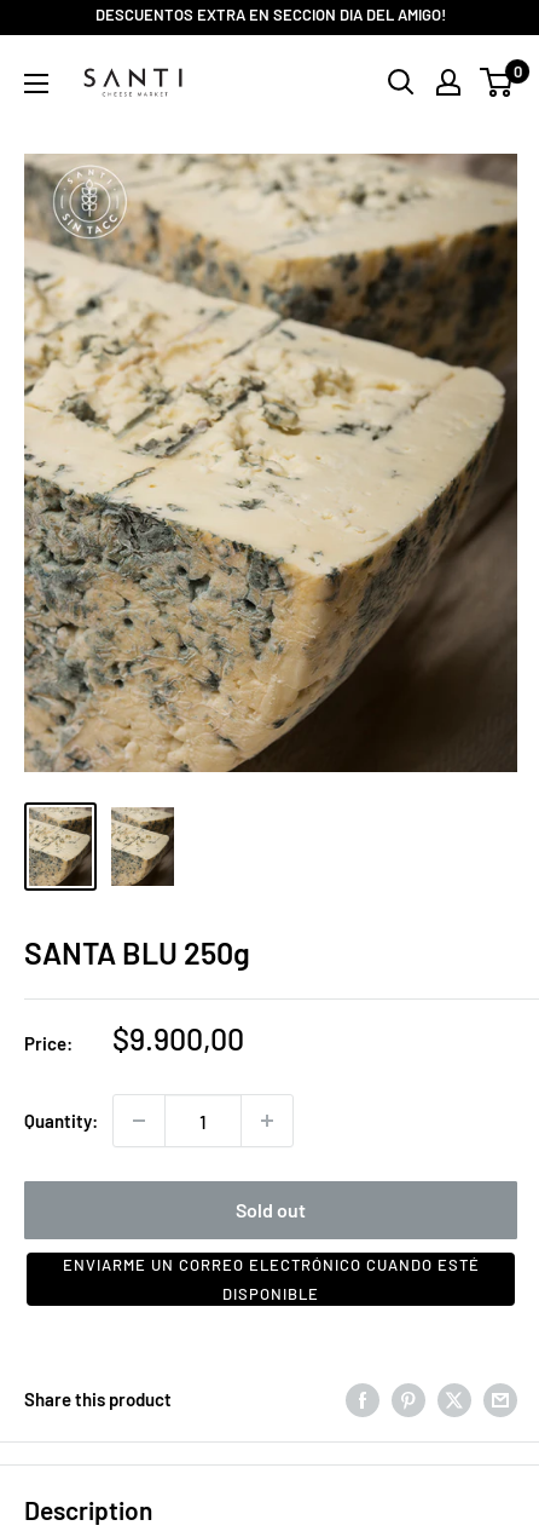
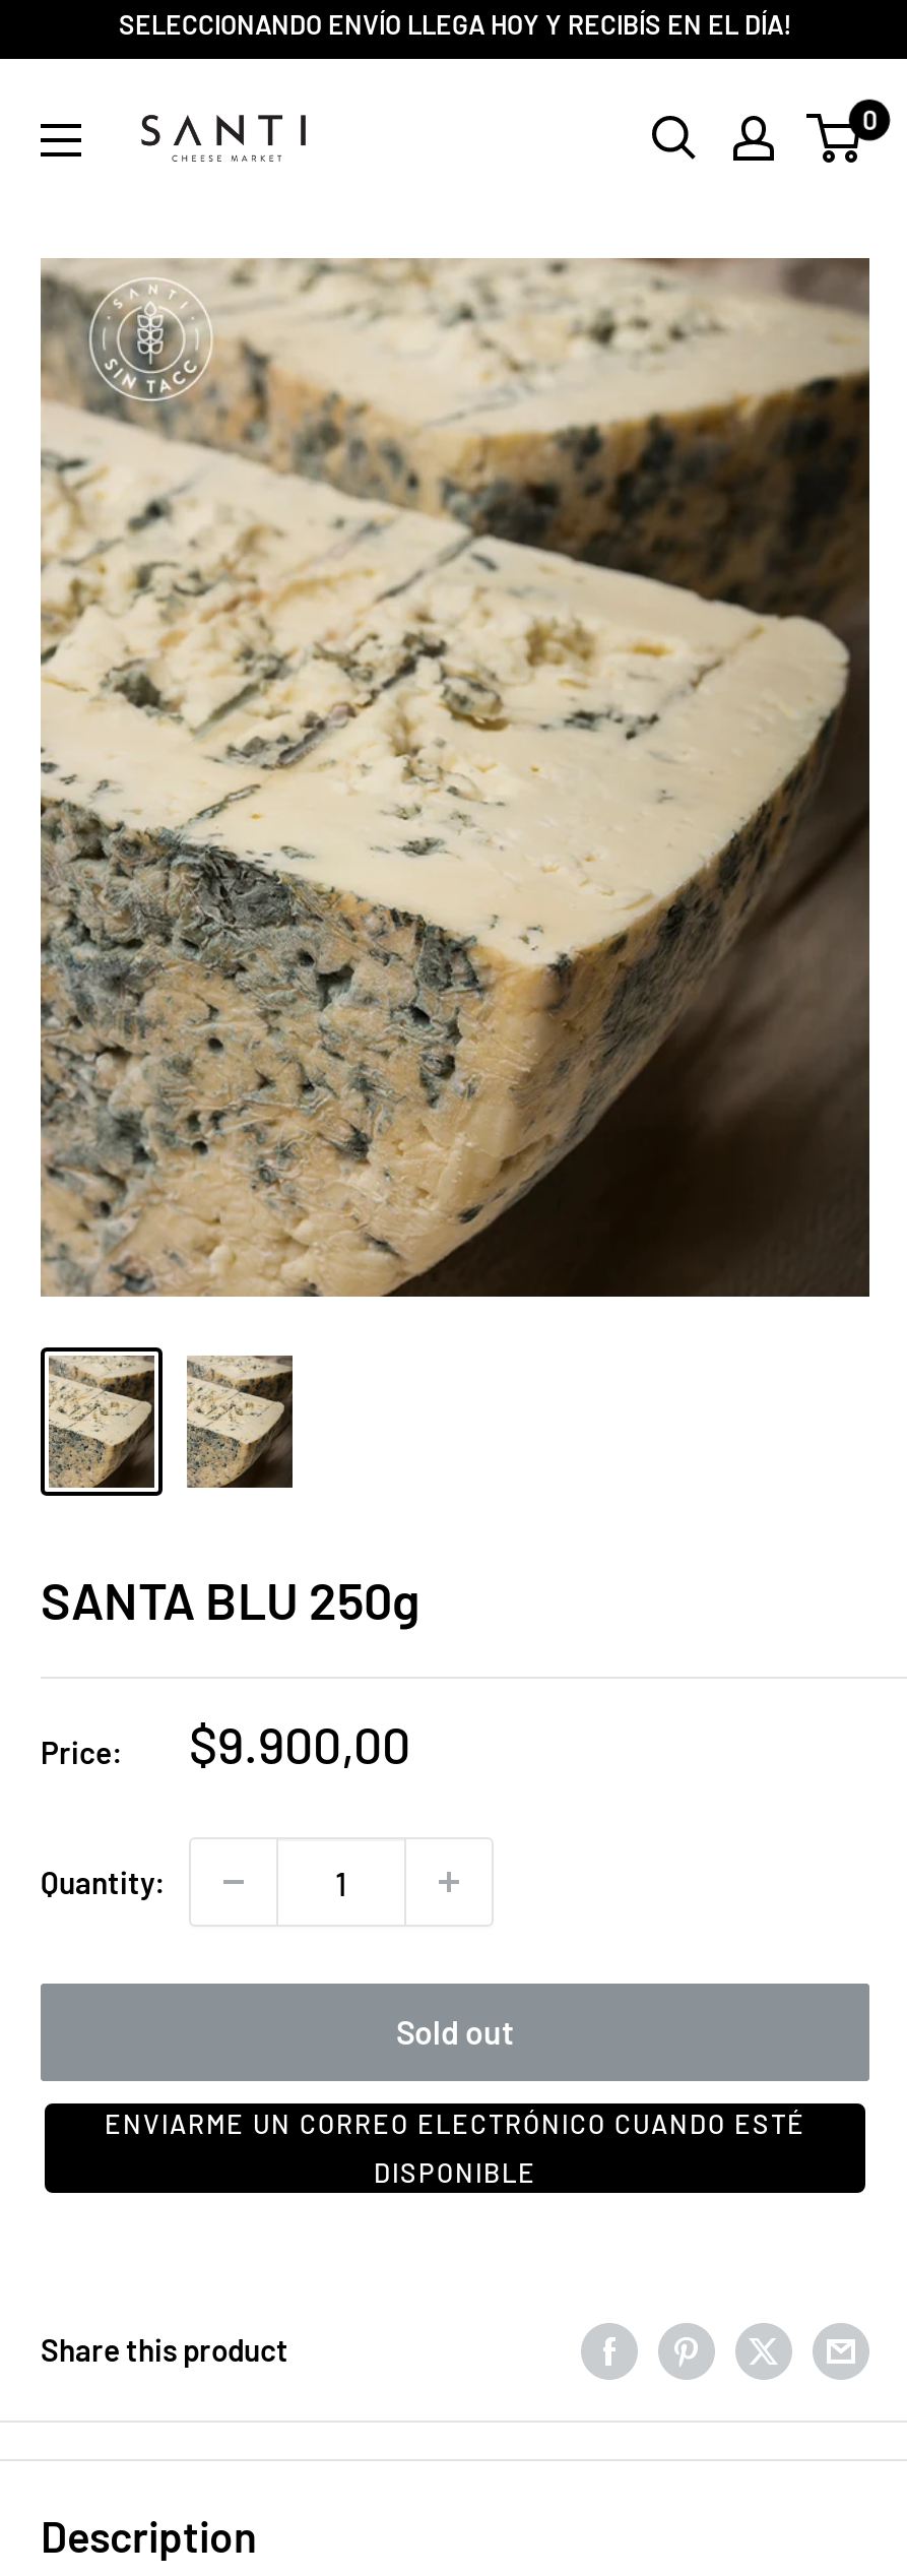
[95,5,446,24] DESCUENTOS EXTRA EN SECCION DIA DEL AMIGO! -> [119,8,791,41] SELECCIONANDO ENVÍO LLEGA HOY Y RECIBÍS EN EL DÍA!

